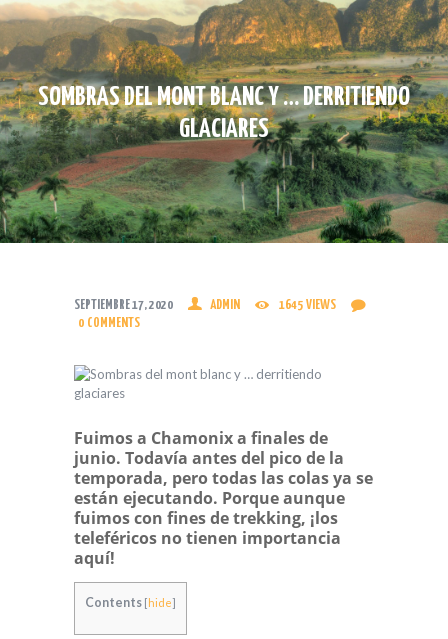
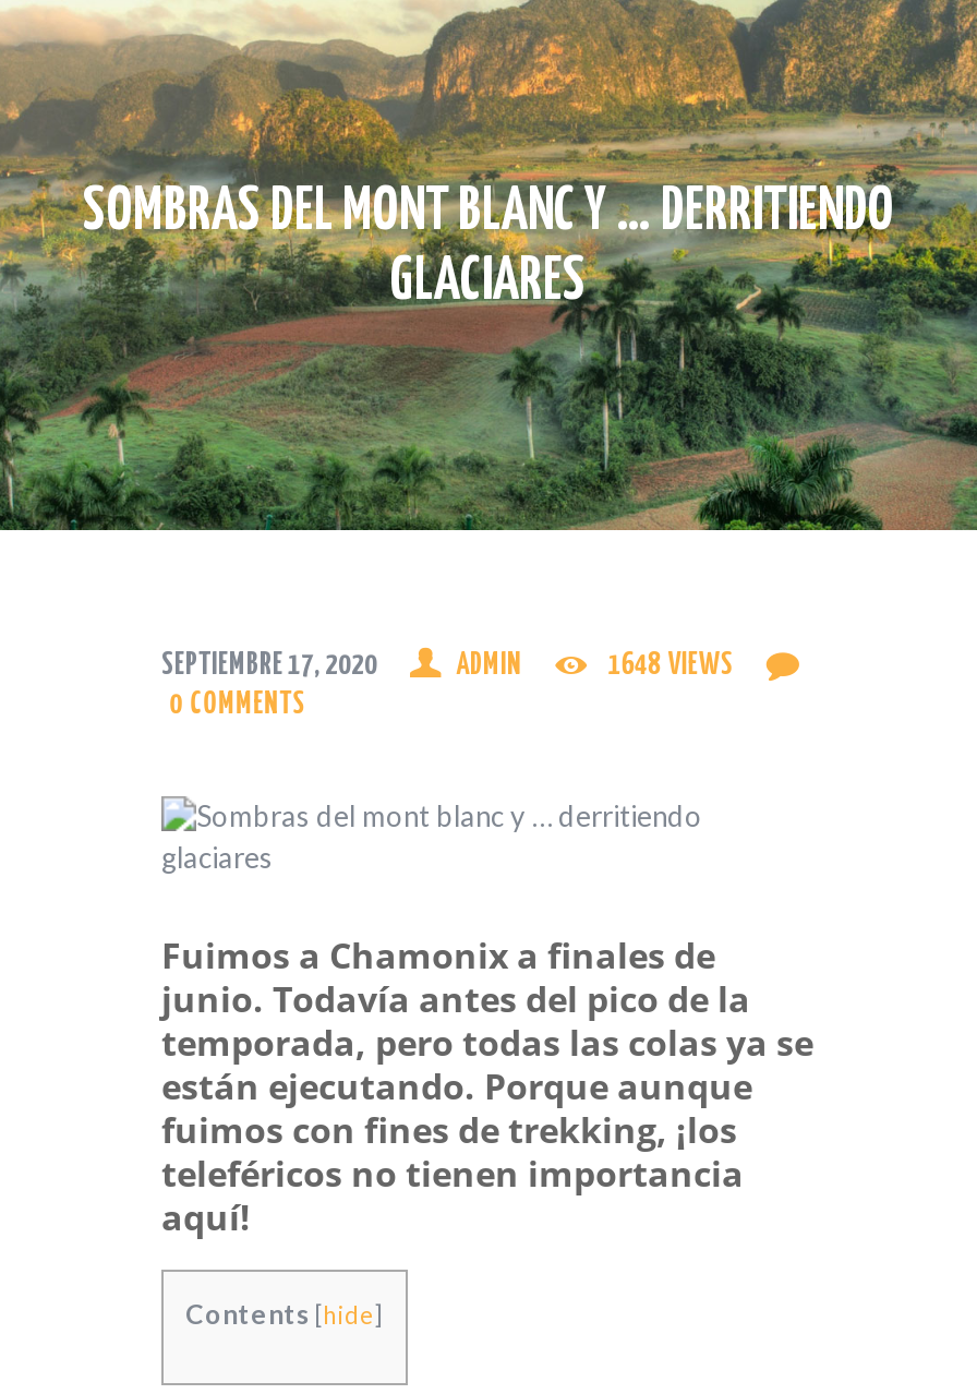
[279,298,336,312] 1645 VIEWS -> [608,649,734,680] 1648 VIEWS

